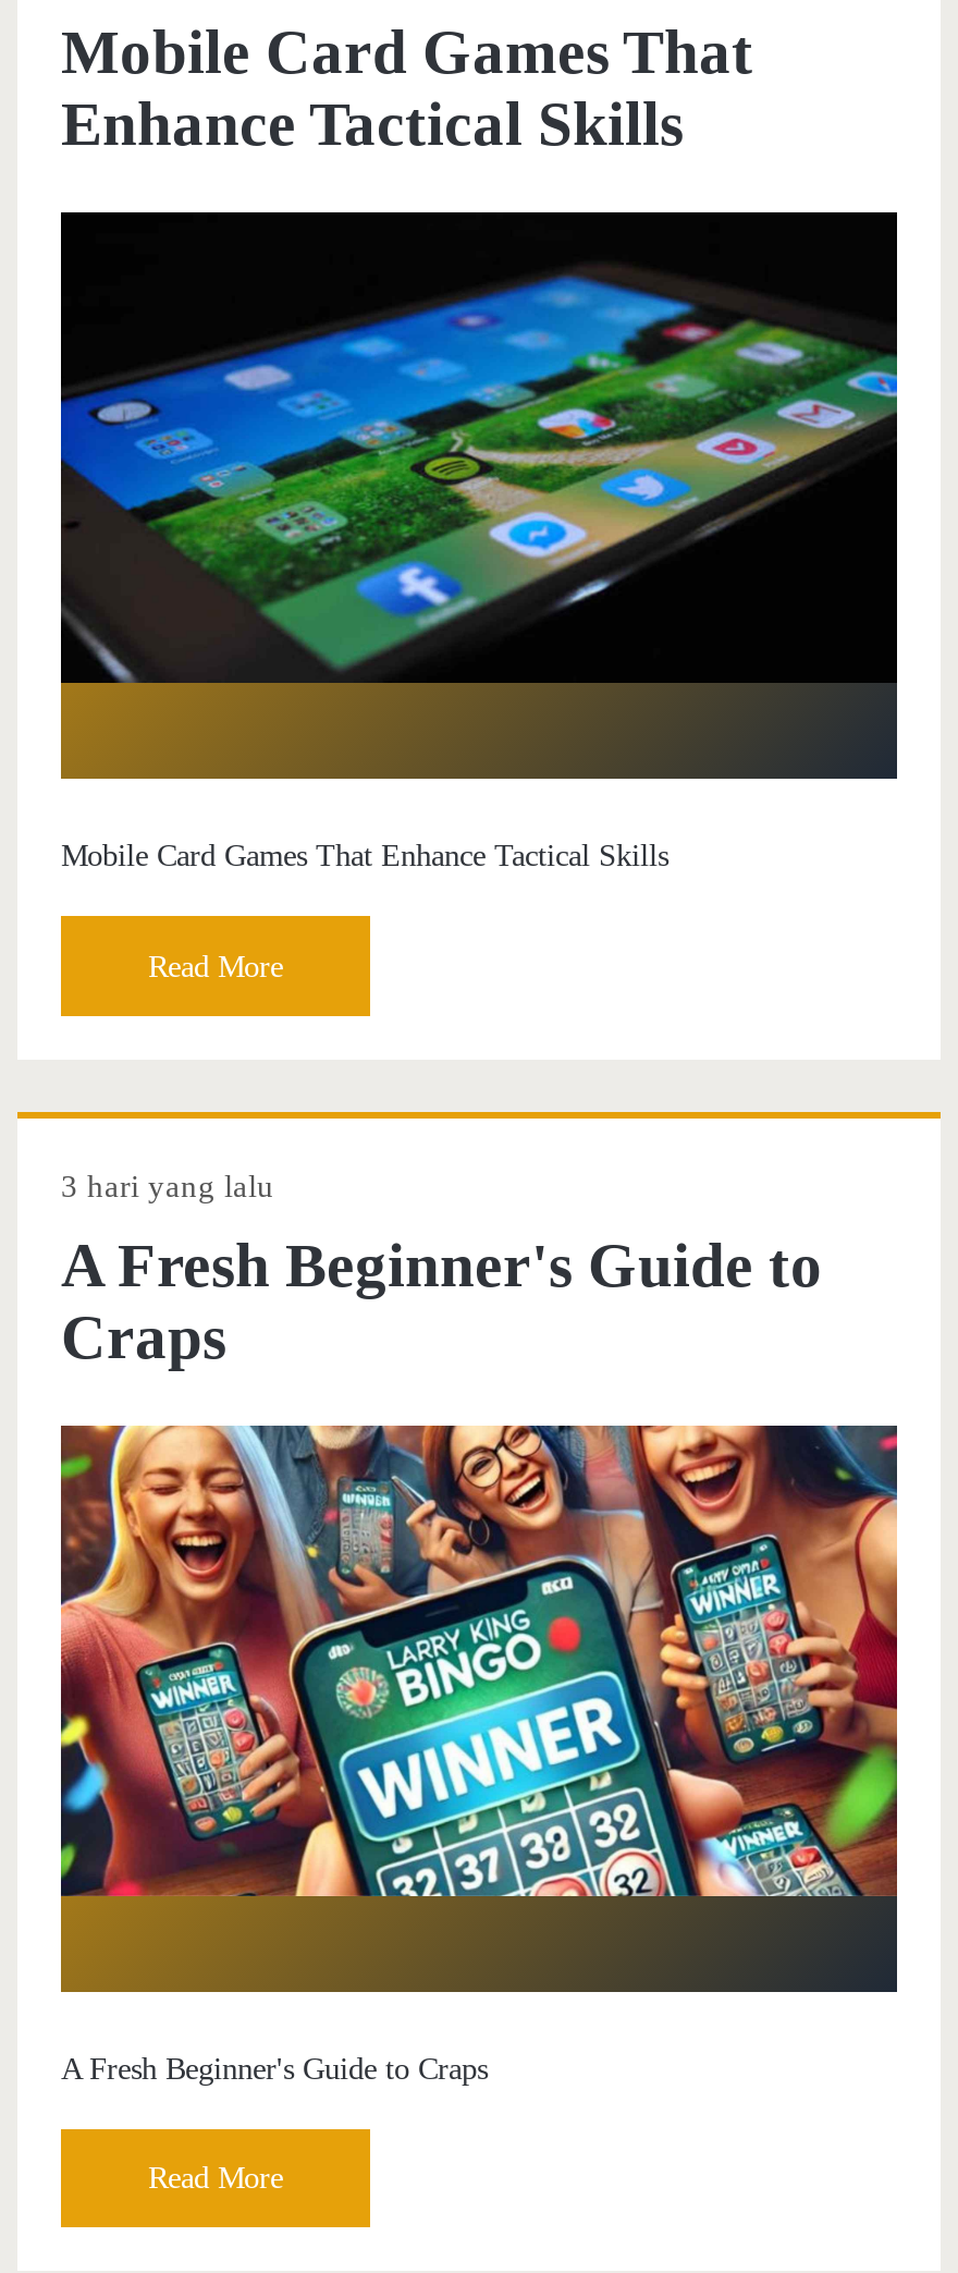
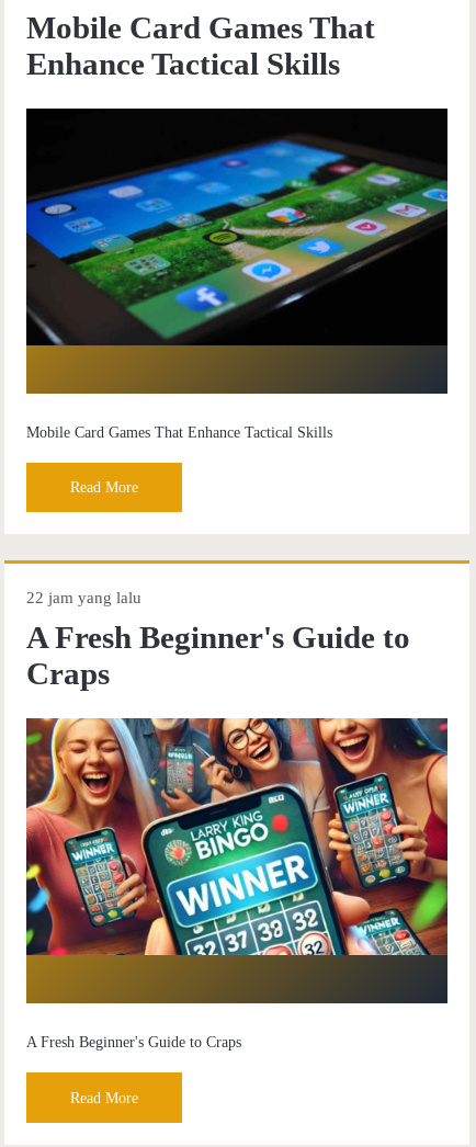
[61,1168,274,1203] 3 hari yang lalu -> [26,589,141,607] 22 jam yang lalu

